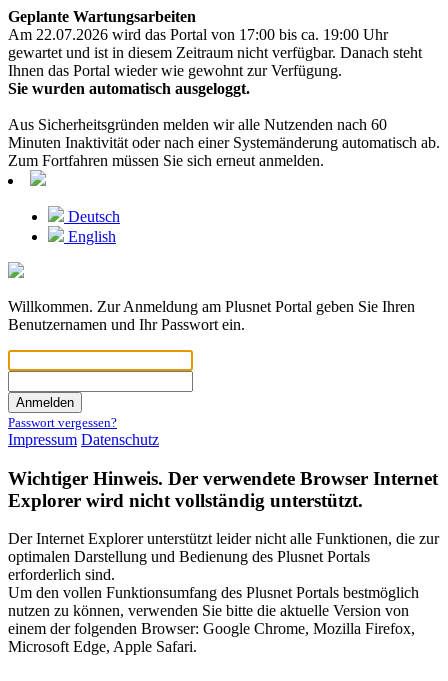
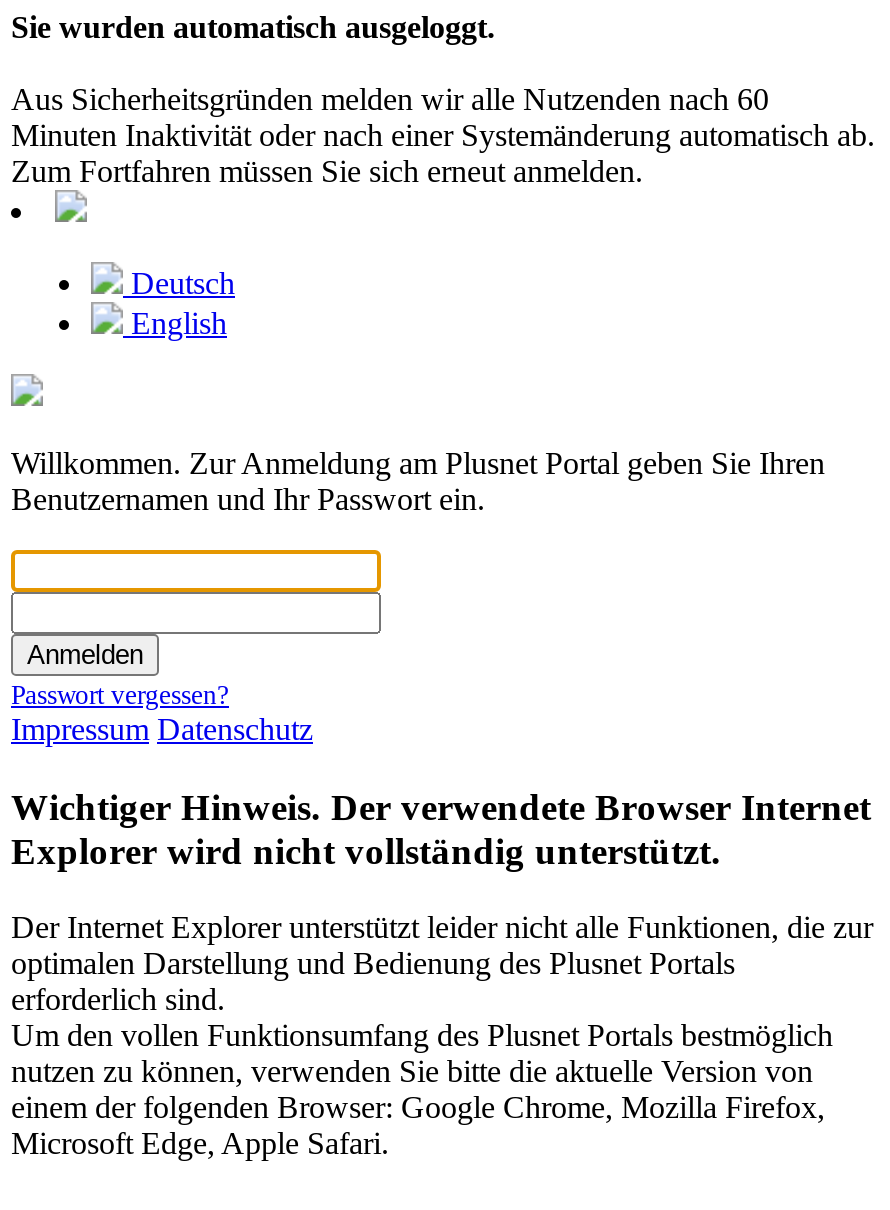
[8,8,422,79] Geplante Wartungsarbeiten | Am 22.07.2026 wird das Portal von 17:00 bis ca. 19:00 Uhr | gewartet und ist in diesem Zeitraum nicht verfügbar. Danach steht | Ihnen das Portal wieder wie gewohnt zur Verfügung. -> none

